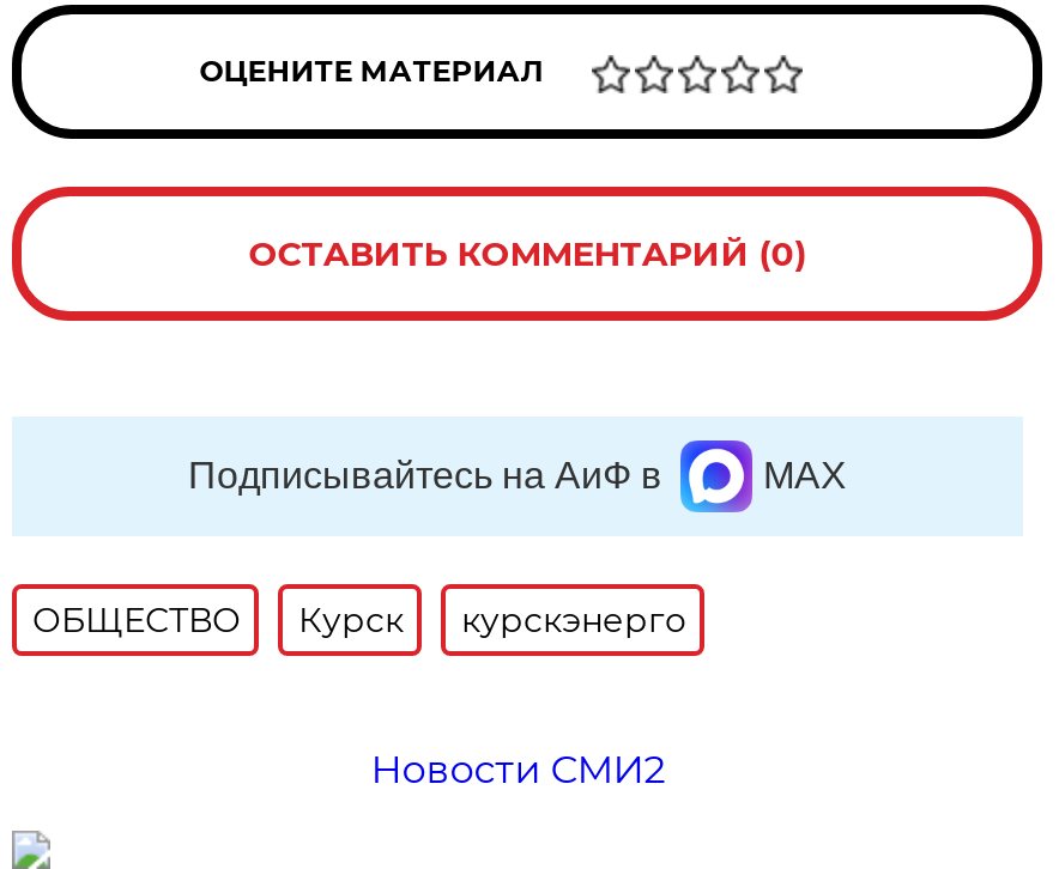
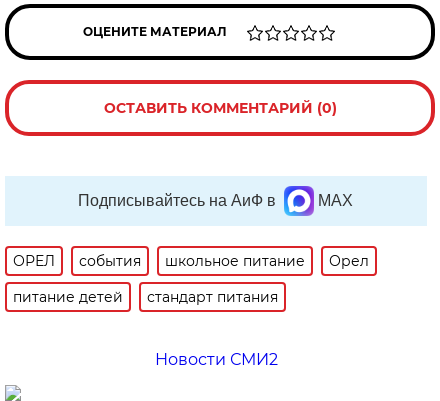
[32,598,686,642] ОБЩЕСТВО | Курск | курскэнерго -> [13,252,369,306] ОРЕЛ | события | школьное питание | Орел | питание детей | стандарт питания

